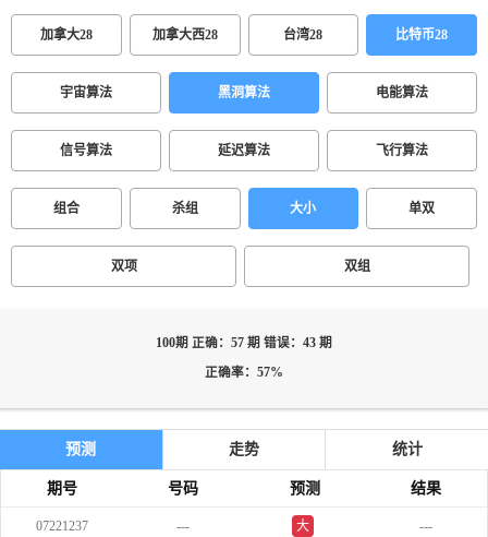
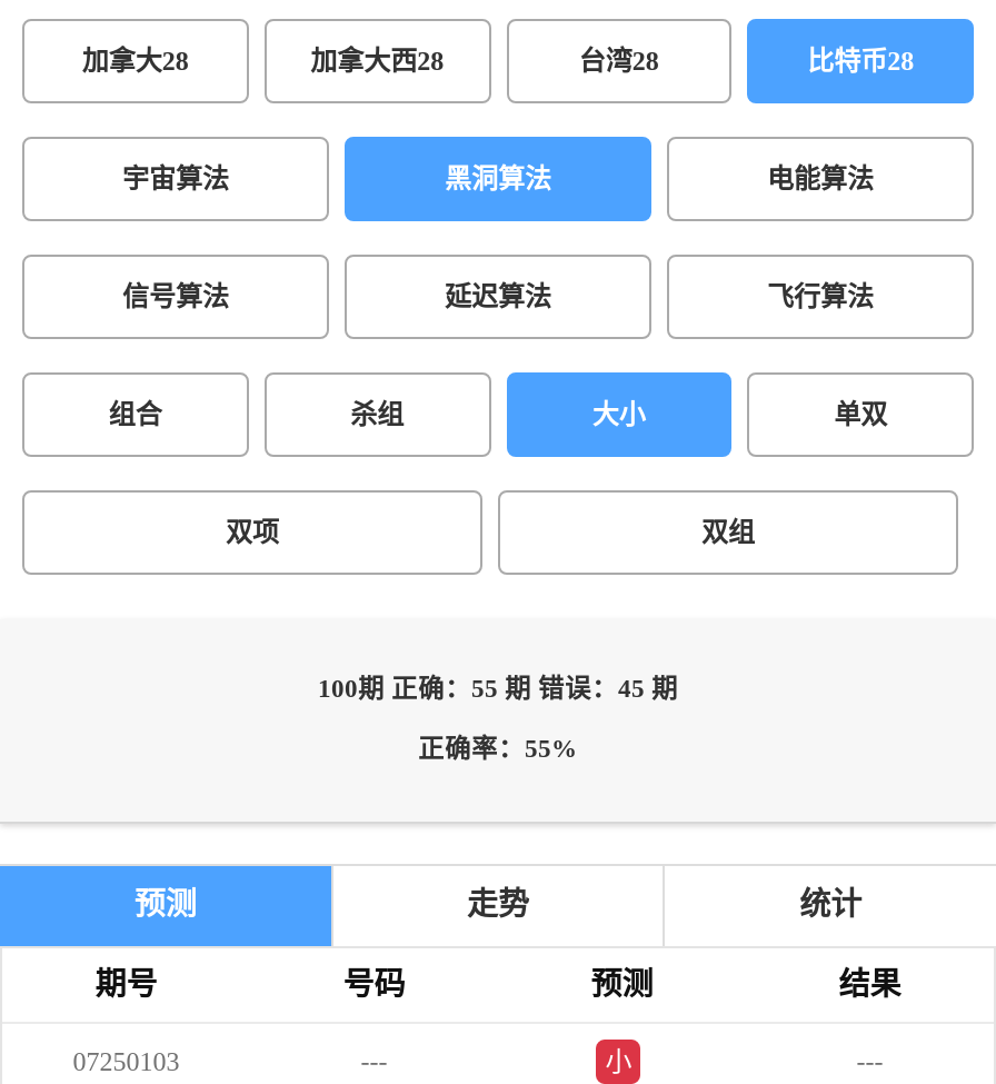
[156,336,332,350] 100期 正确：57 期 错误：43 期 -> [318,675,678,704] 100期 正确：55 期 错误：45 期
[205,366,283,380] 正确率：57% -> [418,735,578,764] 正确率：55%
[36,518,88,534] 07221237 -> [73,1046,180,1077] 07250103
[297,518,310,534] 大 -> [605,1046,632,1077] 小

